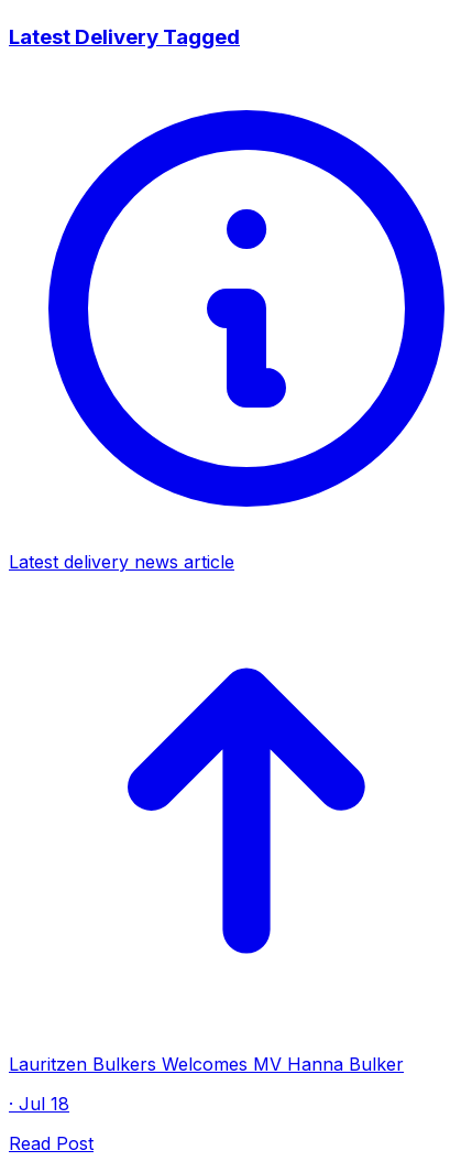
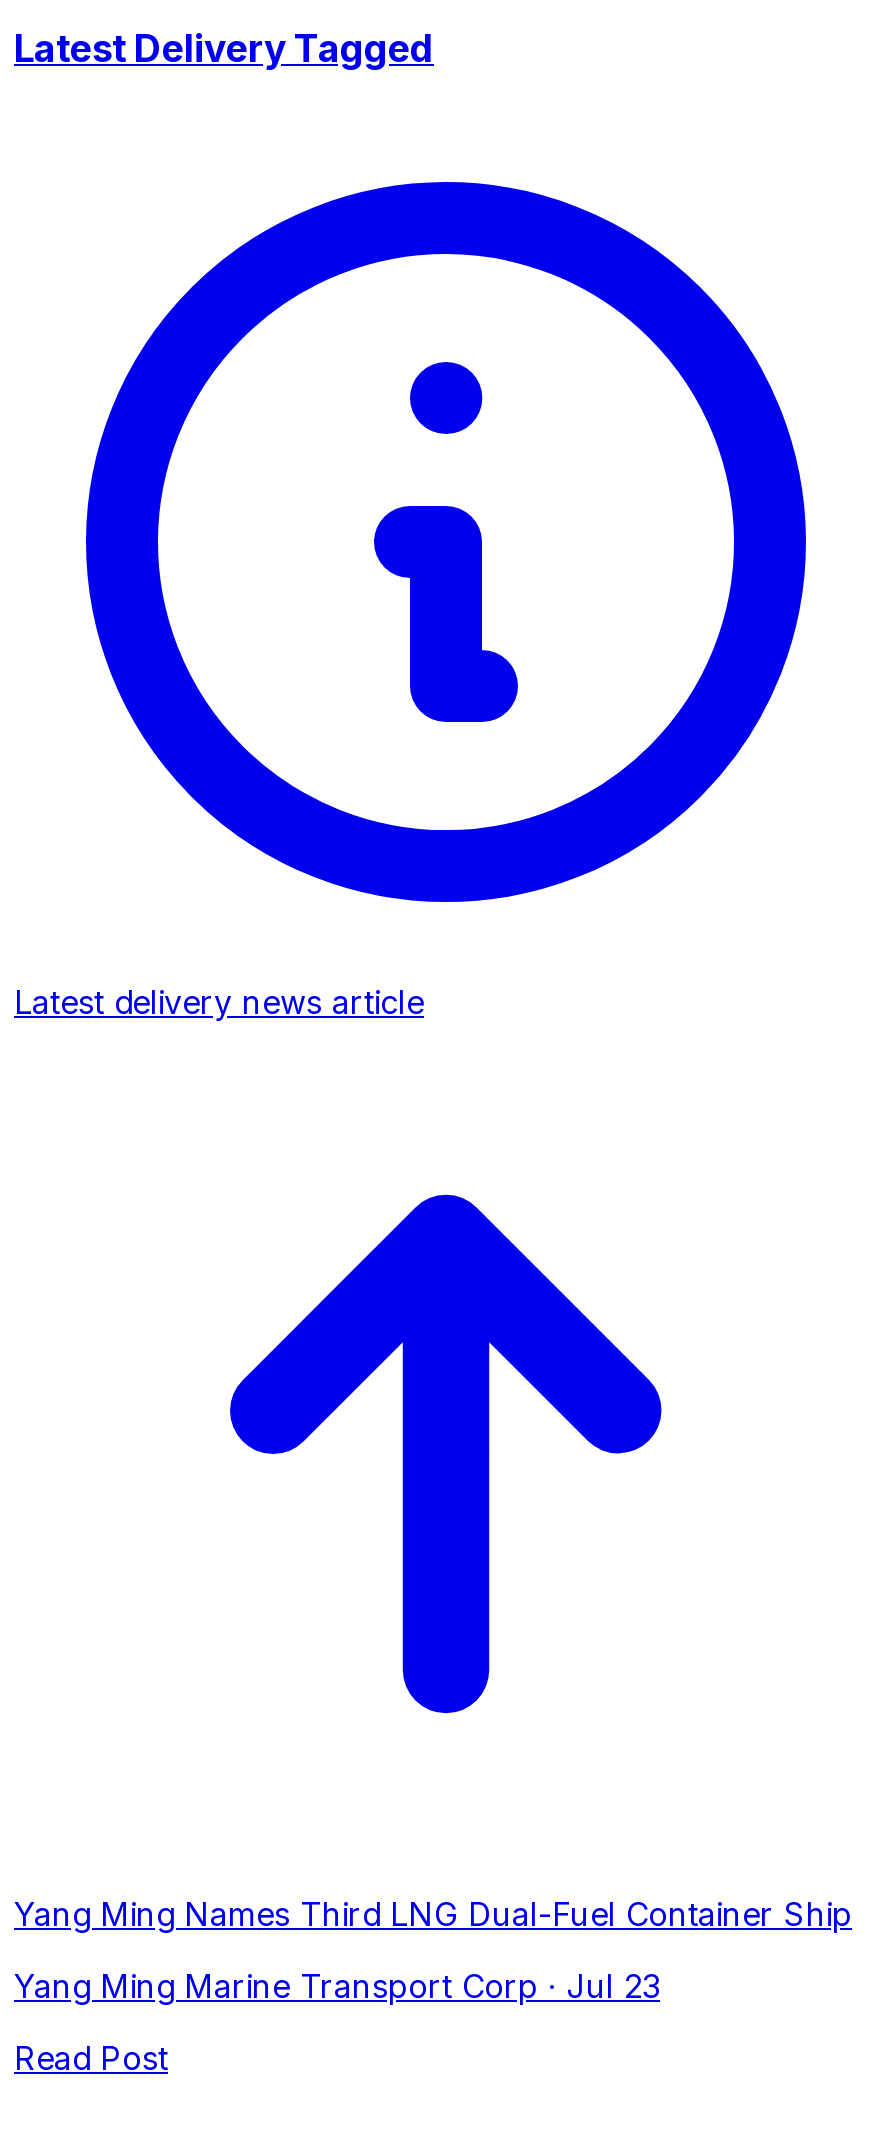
[9,1053,404,1075] Lauritzen Bulkers Welcomes MV Hanna Bulker -> [14,1894,852,1934] Yang Ming Names Third LNG Dual-Fuel Container Ship
[9,1093,69,1115] · Jul 18 -> [14,1966,660,2006] Yang Ming Marine Transport Corp · Jul 23

